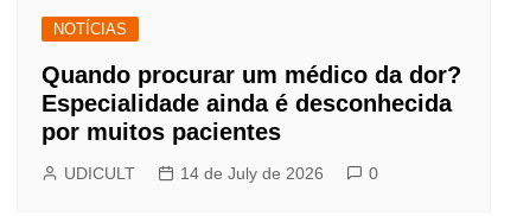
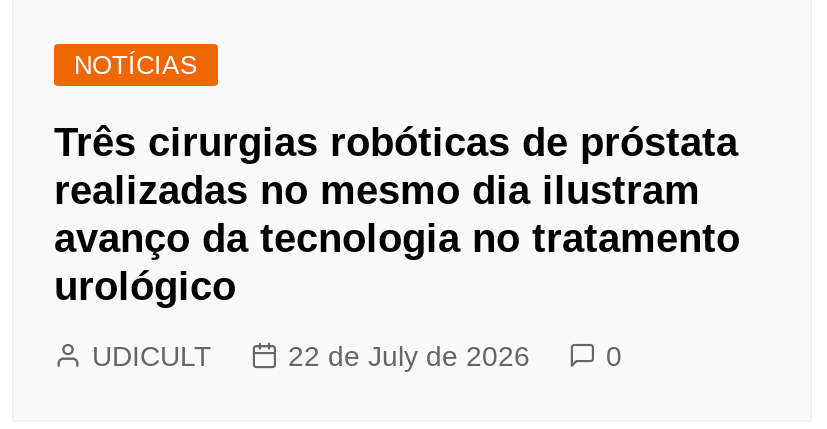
[42,61,461,145] Quando procurar um médico da dor? | Especialidade ainda é desconhecida | por muitos pacientes -> [54,120,740,308] Três cirurgias robóticas de próstata | realizadas no mesmo dia ilustram | avanço da tecnologia no tratamento | urológico
[180,164,324,183] 14 de July de 2026 -> [288,340,530,372] 22 de July de 2026

